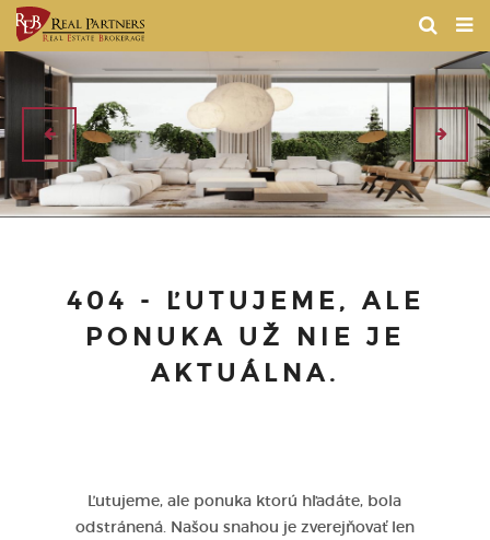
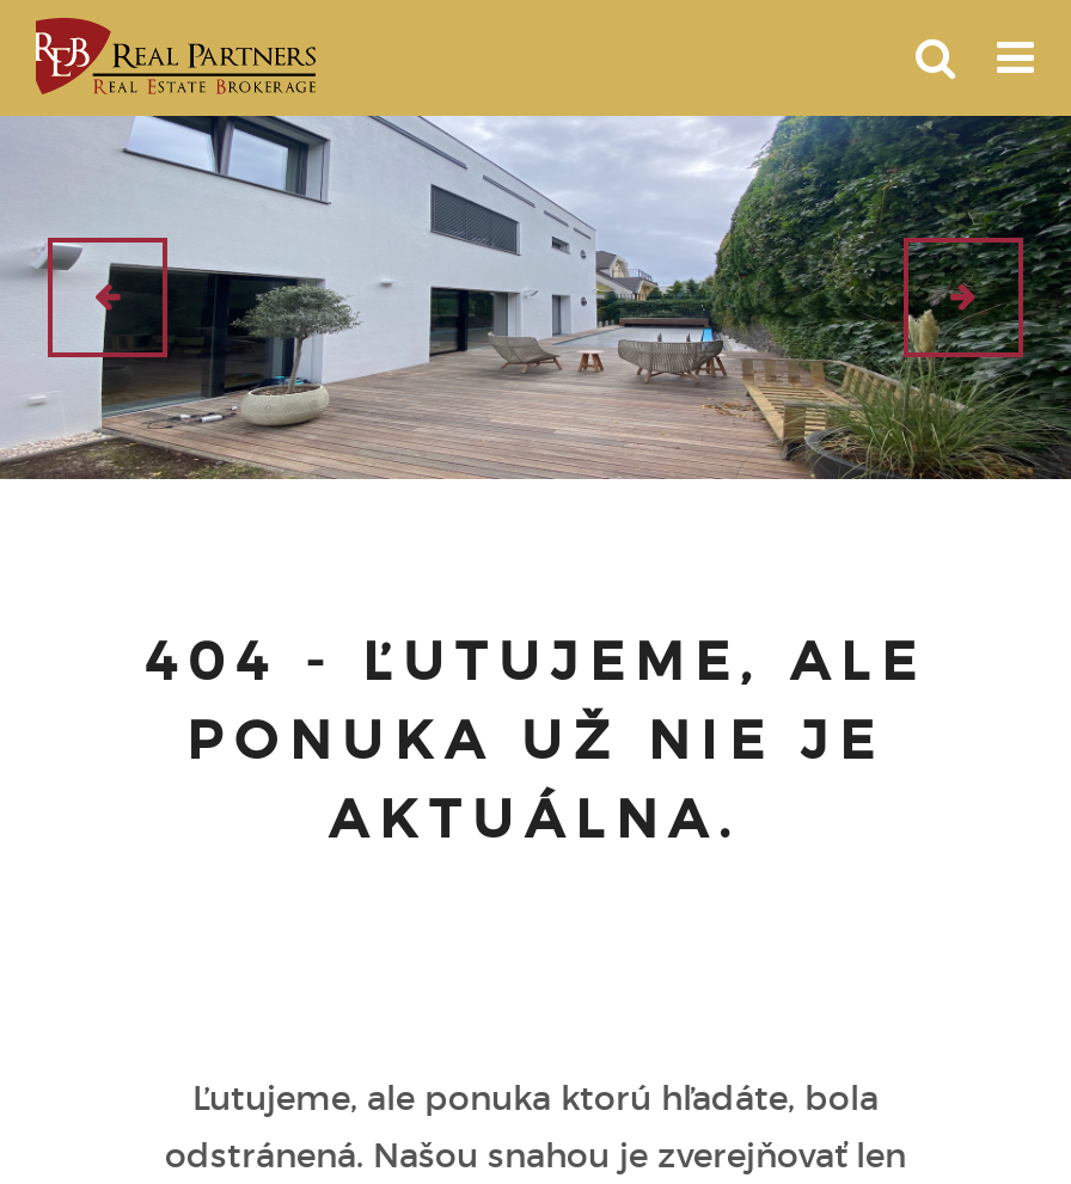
[3,50,487,219] [image] -> [7,114,1064,479] [image]

